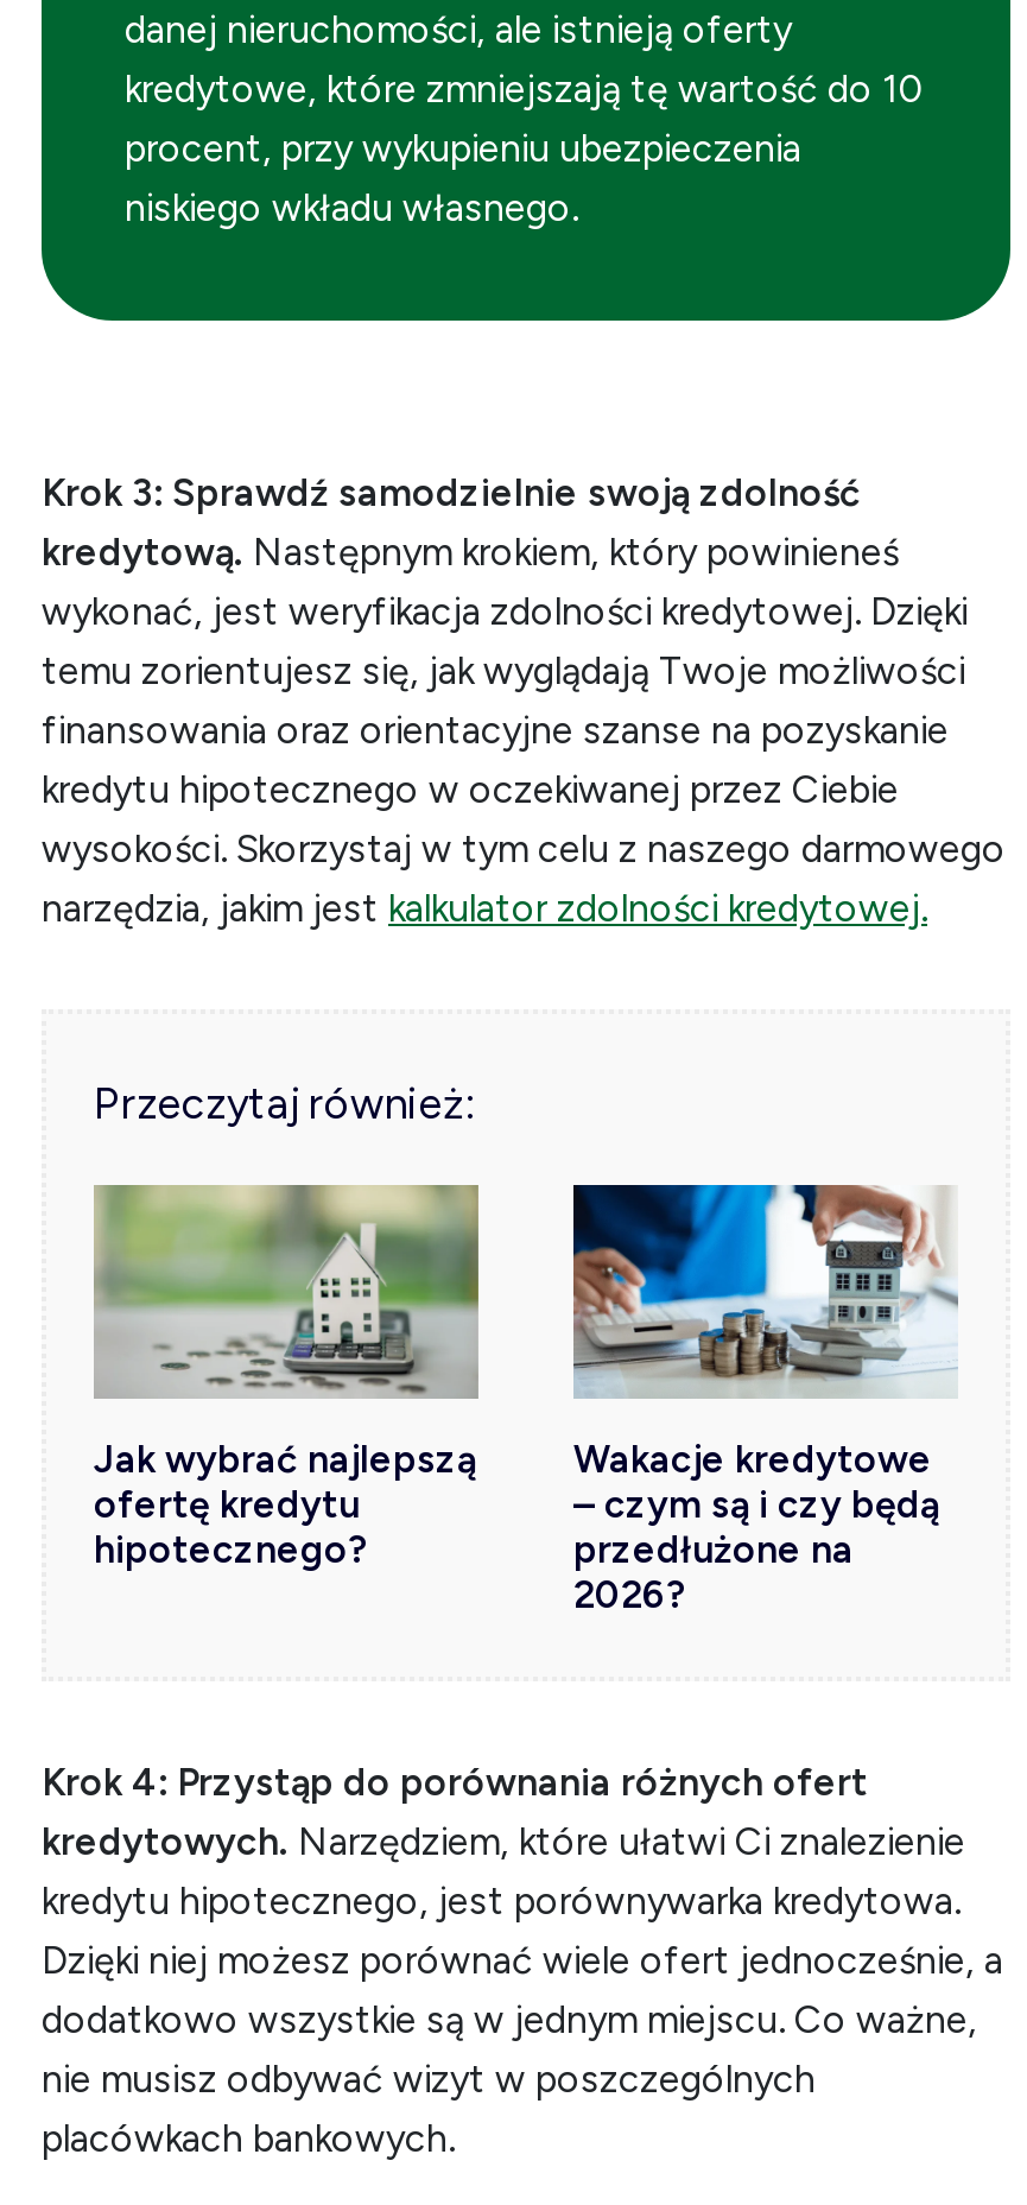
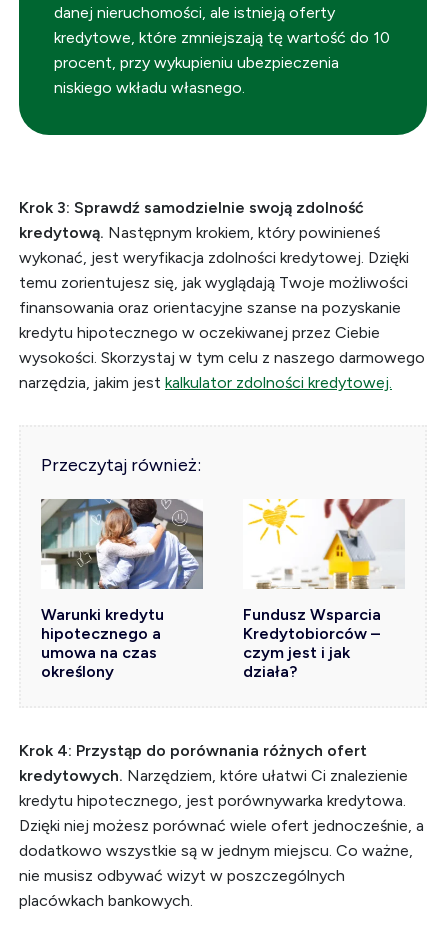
[94,1183,481,1572] [image] | Jak wybrać najlepszą | ofertę kredytu | hipotecznego? -> [41,498,203,681] [image] | Warunki kredytu | hipotecznego a | umowa na czas | określony
[571,1183,958,1617] [image] | Wakacje kredytowe | – czym są i czy będą | przedłużone na | 2026? -> [243,498,404,681] [image] | Fundusz Wsparcia | Kredytobiorców – | czym jest i jak | działa?

